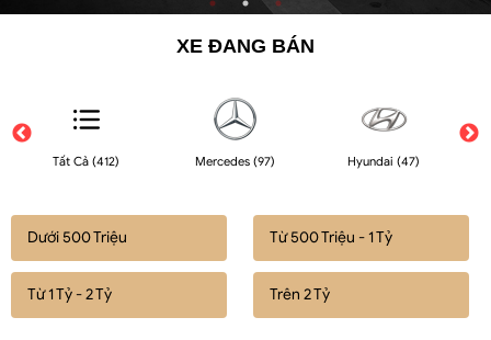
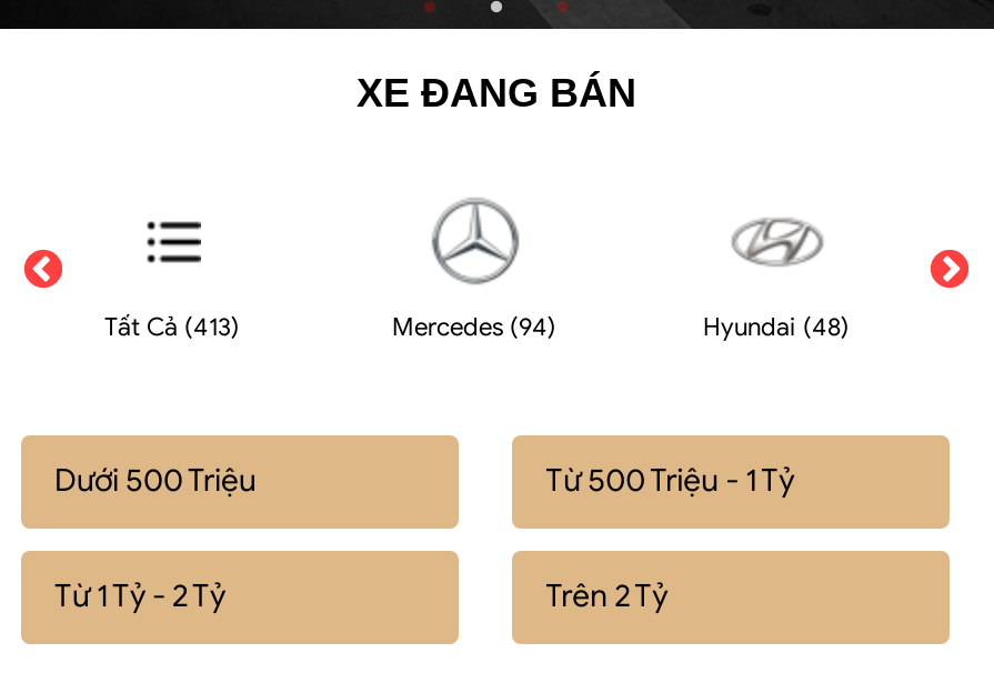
[52,153,119,169] Tất Cả (412) -> [104,311,240,342] Tất Cả (413)
[195,153,275,169] Mercedes (97) -> [392,311,556,342] Mercedes (94)
[347,153,420,169] Hyundai (47) -> [703,311,850,342] Hyundai (48)

